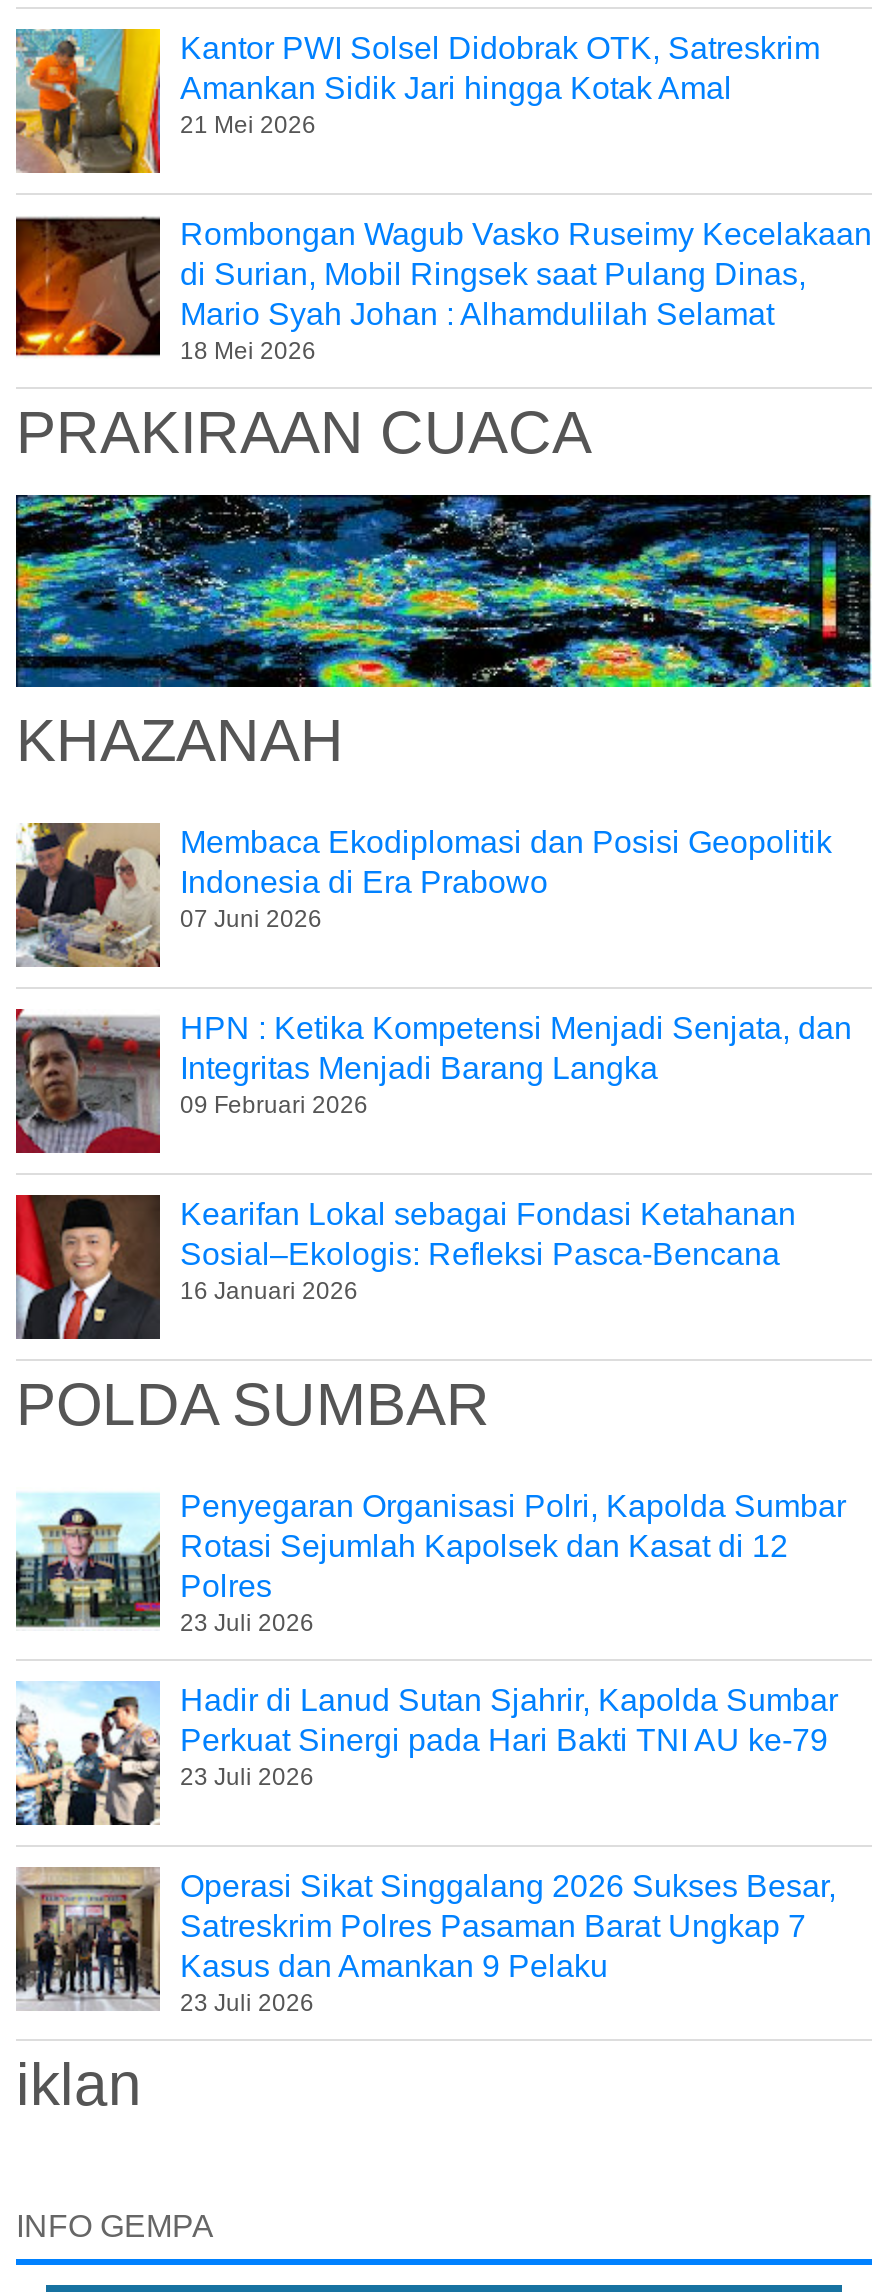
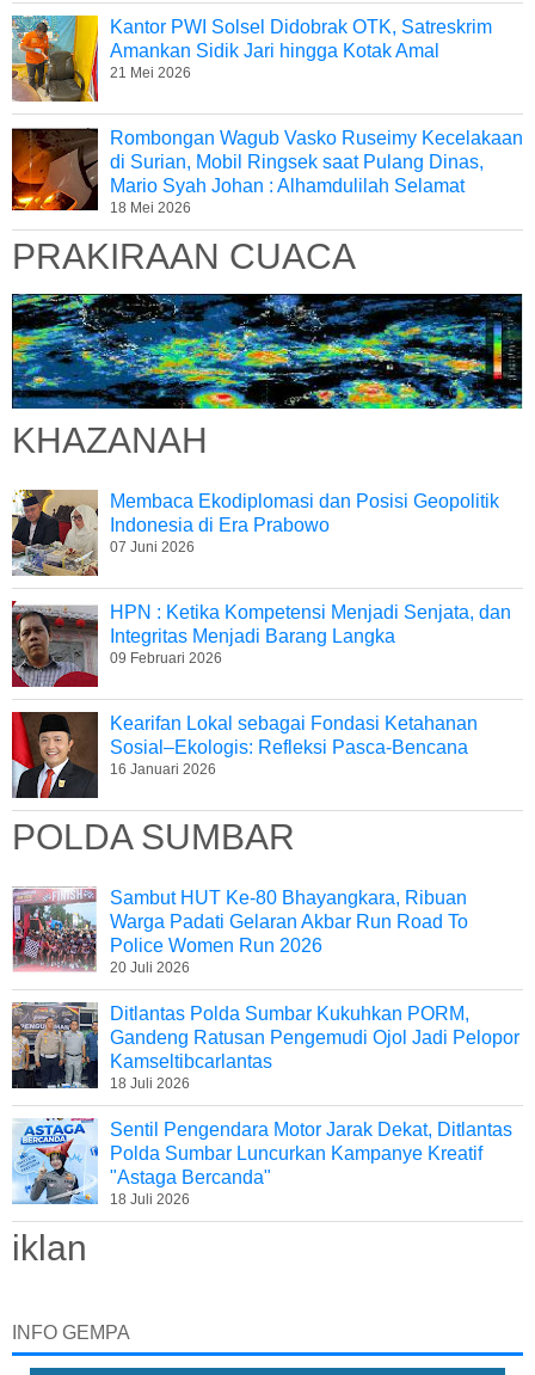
[14,1488,846,1636] [image] | Penyegaran Organisasi Polri, Kapolda Sumbar | Rotasi Sejumlah Kapolsek dan Kasat di 12 | Polres | 23 Juli 2026 -> [12,886,468,975] [image] | Sambut HUT Ke-80 Bhayangkara, Ribuan | Warga Padati Gelaran Akbar Run Road To | Police Women Run 2026 | 20 Juli 2026
[16,1681,838,1827] [image] | Hadir di Lanud Sutan Sjahrir, Kapolda Sumbar | Perkuat Sinergi pada Hari Bakti TNI AU ke-79 | 23 Juli 2026 -> [11,1001,519,1091] [image] | Ditlantas Polda Sumbar Kukuhkan PORM, | Gandeng Ratusan Pengemudi Ojol Jadi Pelopor | Kamseltibcarlantas | 18 Juli 2026
[14,1865,836,2016] [image] | Operasi Sikat Singgalang 2026 Sukses Besar, | Satreskrim Polres Pasaman Barat Ungkap 7 | Kasus dan Amankan 9 Pelaku | 23 Juli 2026 -> [12,1118,512,1207] [image] | Sentil Pengendara Motor Jarak Dekat, Ditlantas | Polda Sumbar Luncurkan Kampanye Kreatif | "Astaga Bercanda" | 18 Juli 2026

